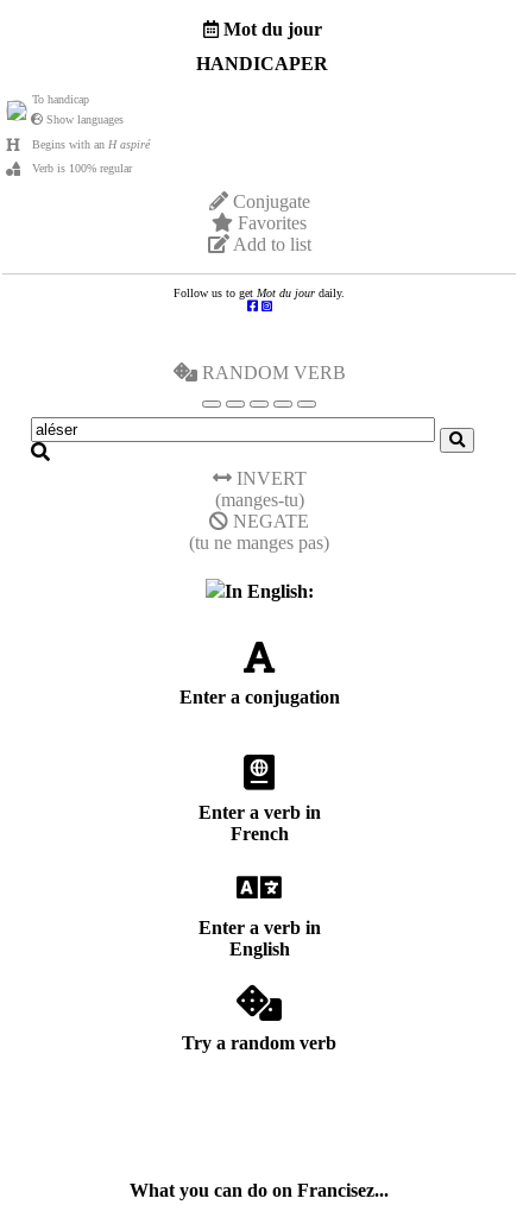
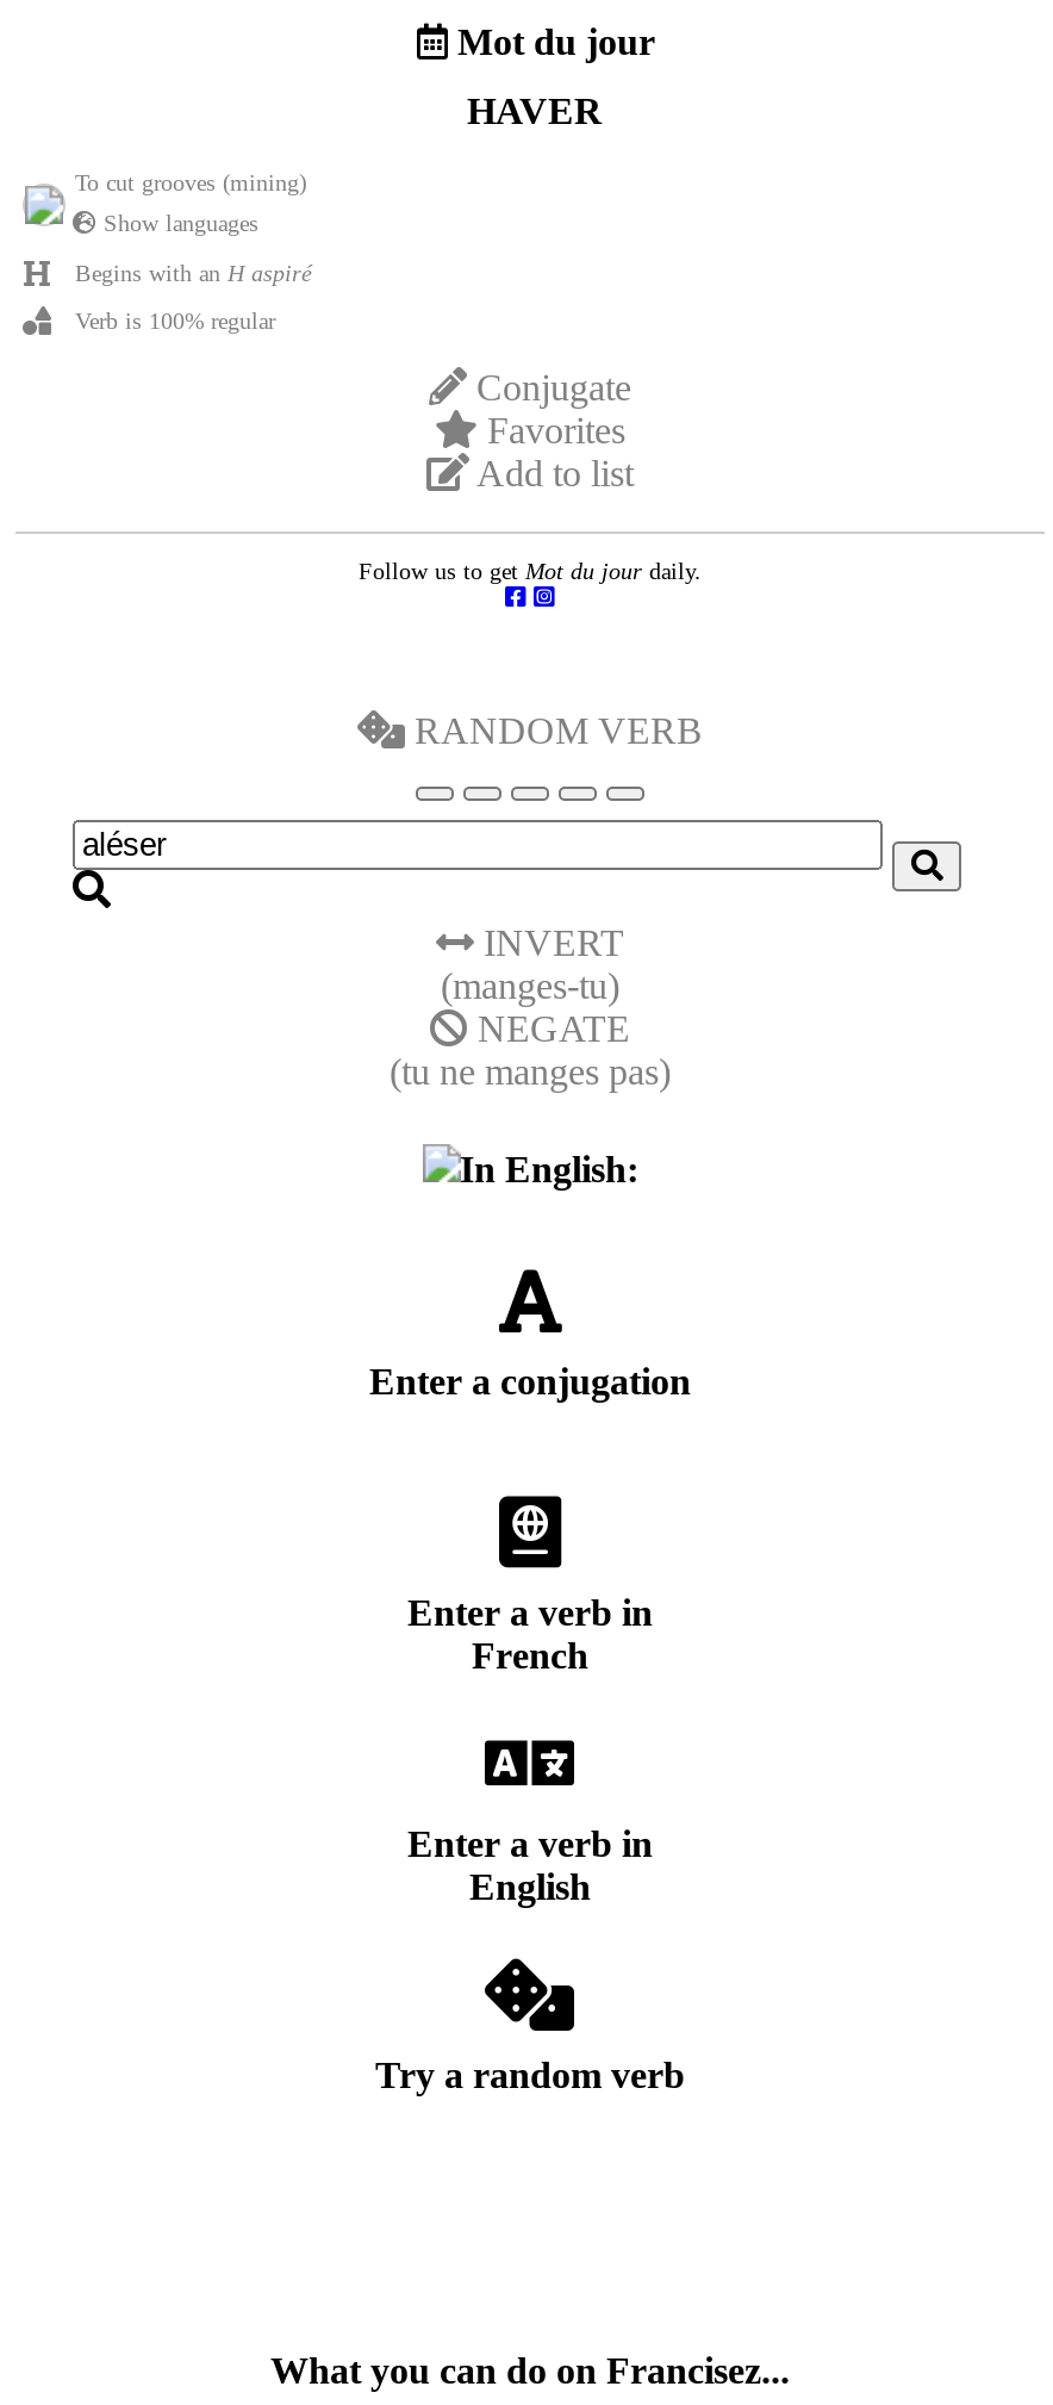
[191,54,327,74] HANDICAPER -> [457,91,603,132] HAVER
[32,92,89,106] To handicap -> [75,169,306,195] To cut grooves (mining)

